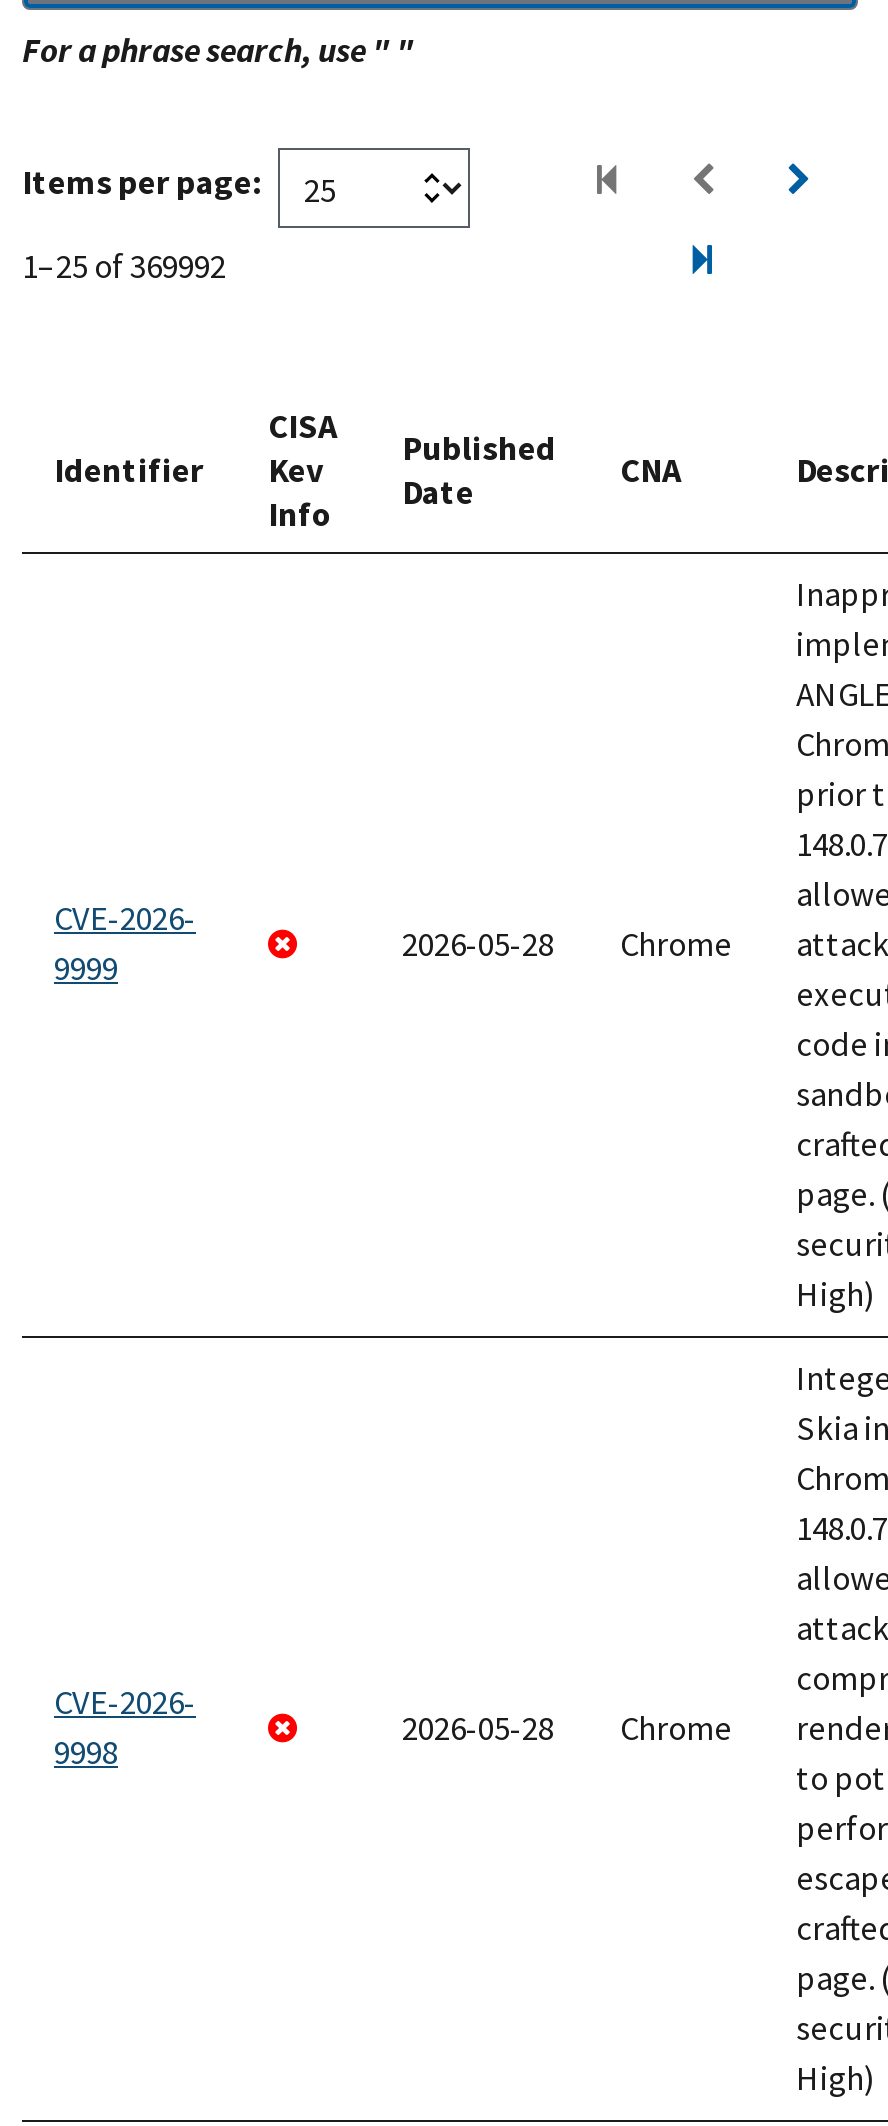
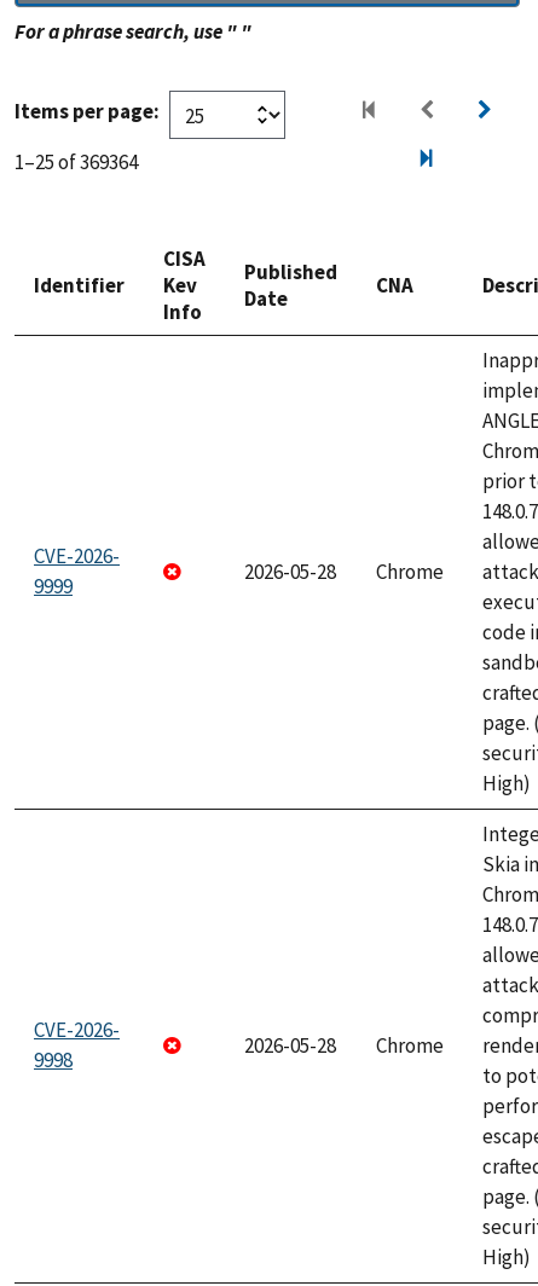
[22,244,226,288] 1–25 of 369992 -> [15,149,138,175] 1–25 of 369364

